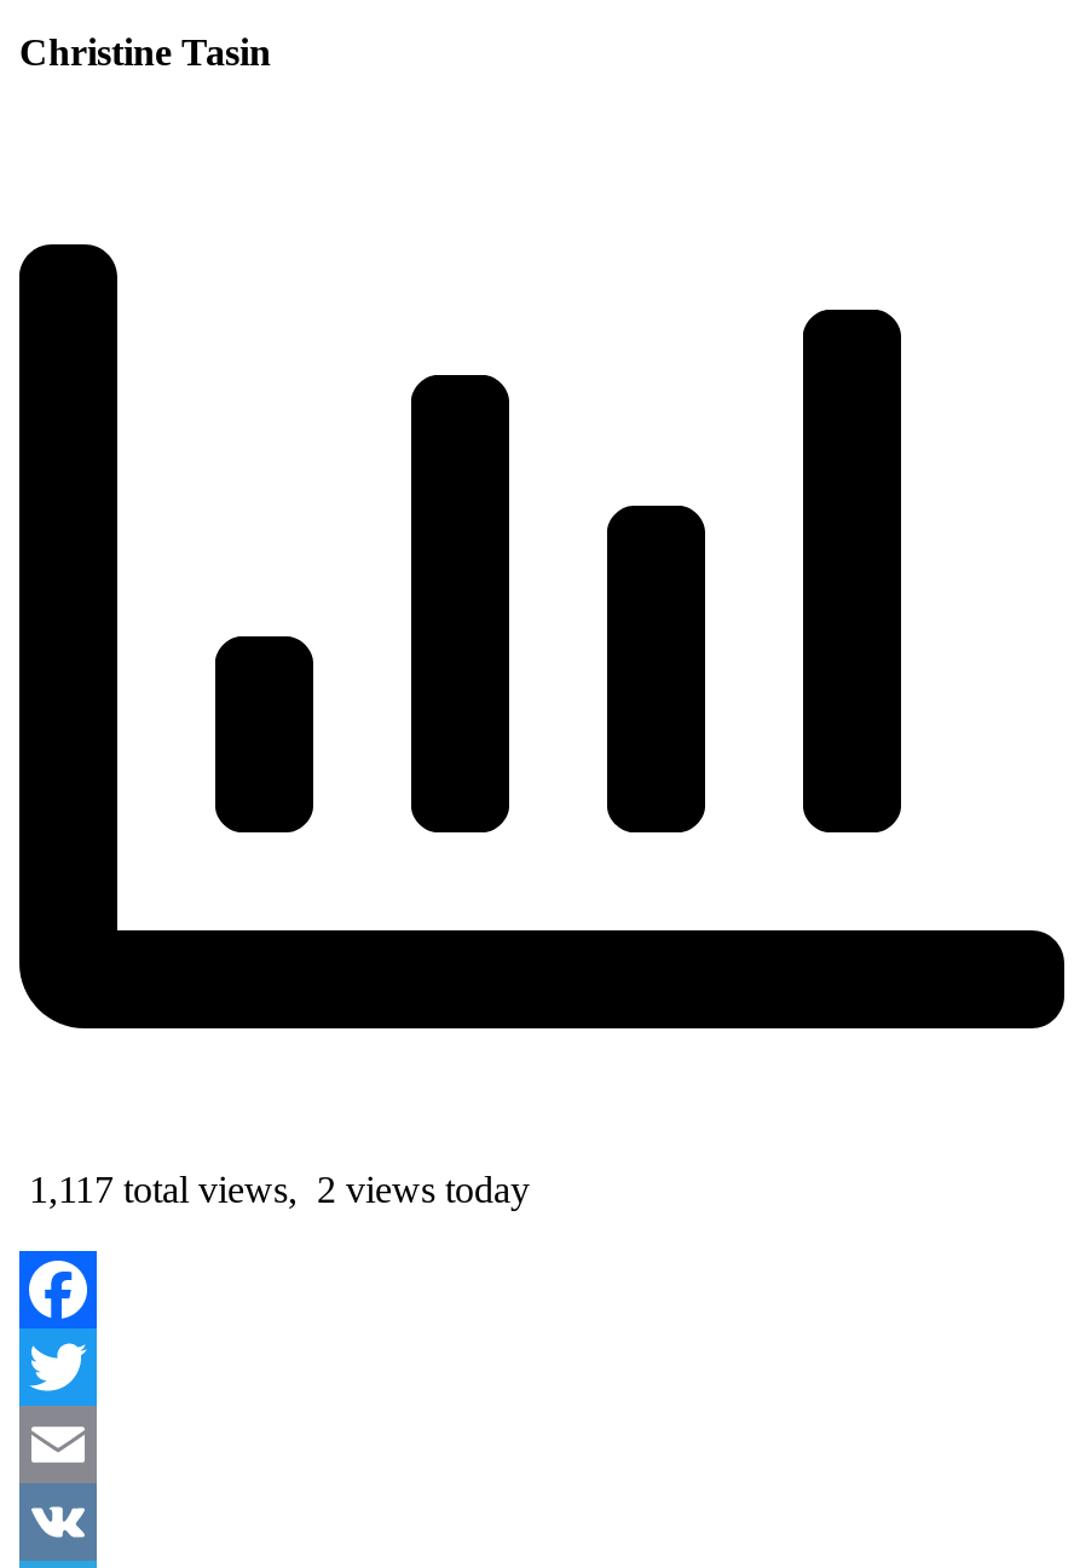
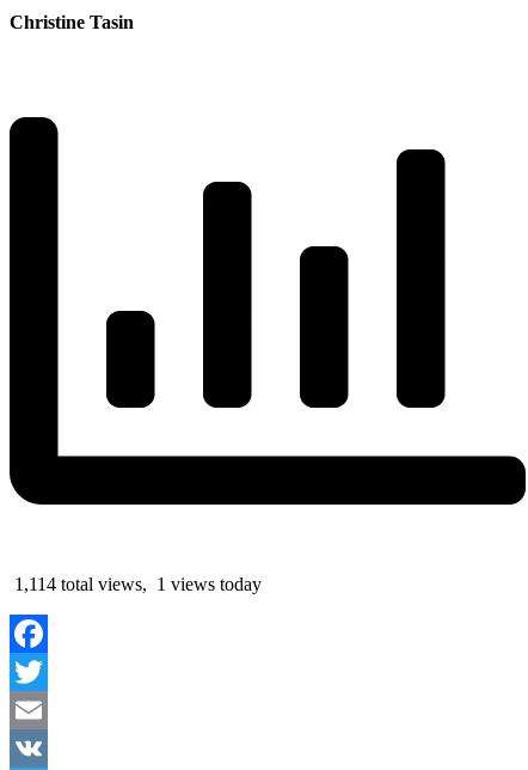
[19,1168,530,1209] 1,117 total views, 2 views today -> [10,574,262,594] 1,114 total views, 1 views today

